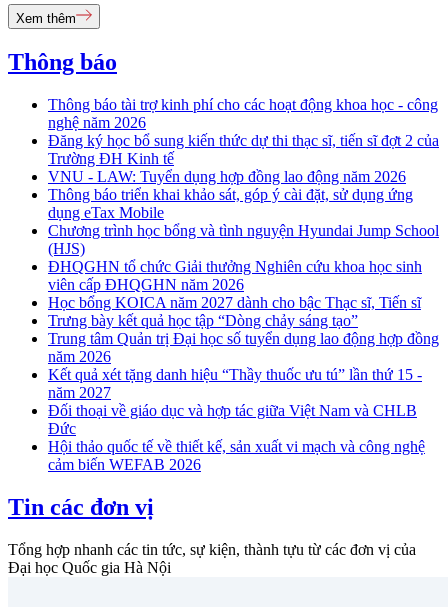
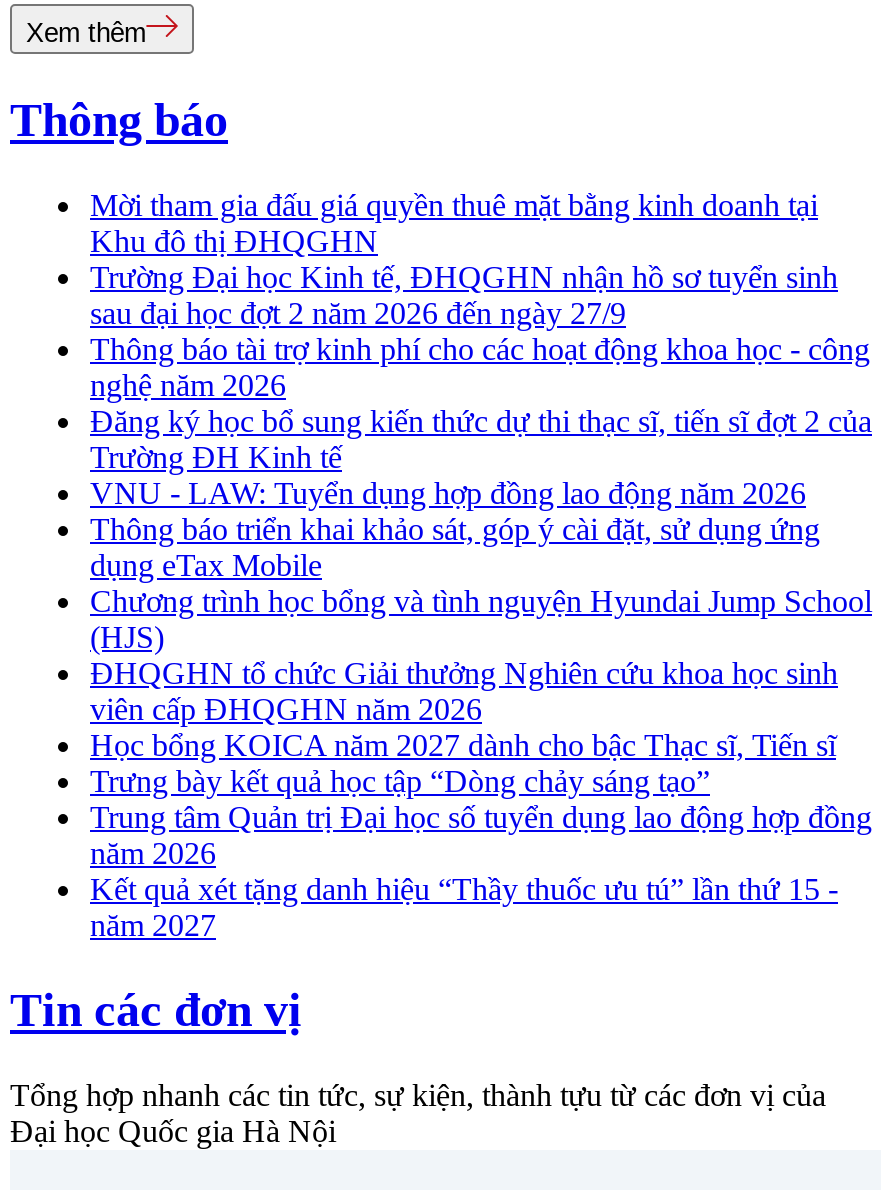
none -> [90,188,838,330] Mời tham gia đấu giá quyền thuê mặt bằng kinh doanh tại | Khu đô thị ĐHQGHN | Trường Đại học Kinh tế, ĐHQGHN nhận hồ sơ tuyển sinh | sau đại học đợt 2 năm 2026 đến ngày 27/9
moved [48,96,439,401] -> [90,332,872,942]: Thông báo tài trợ kinh phí cho các hoạt động khoa học - công | nghệ năm 2026 | Đăng ký học bổ sung kiến thức dự thi thạc sĩ, tiến sĩ đợt 2 của | ... | Kết quả xét tặng danh hiệu “Thầy thuốc ưu tú” lần thứ 15 - | năm 2027
[48,402,425,473] Đối thoại về giáo dục và hợp tác giữa Việt Nam và CHLB | Đức | Hội thảo quốc tế về thiết kế, sản xuất vi mạch và công nghệ | cảm biến WEFAB 2026 -> none

